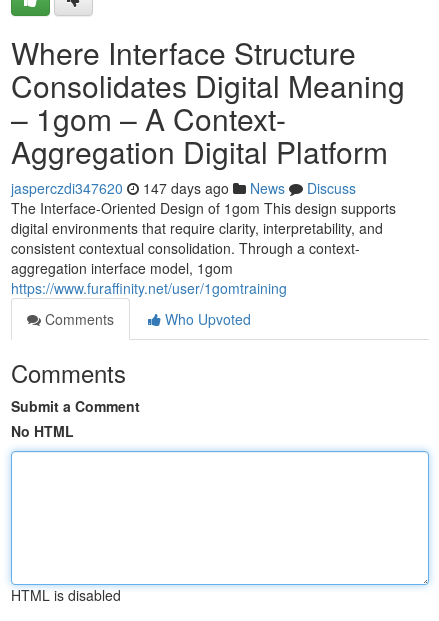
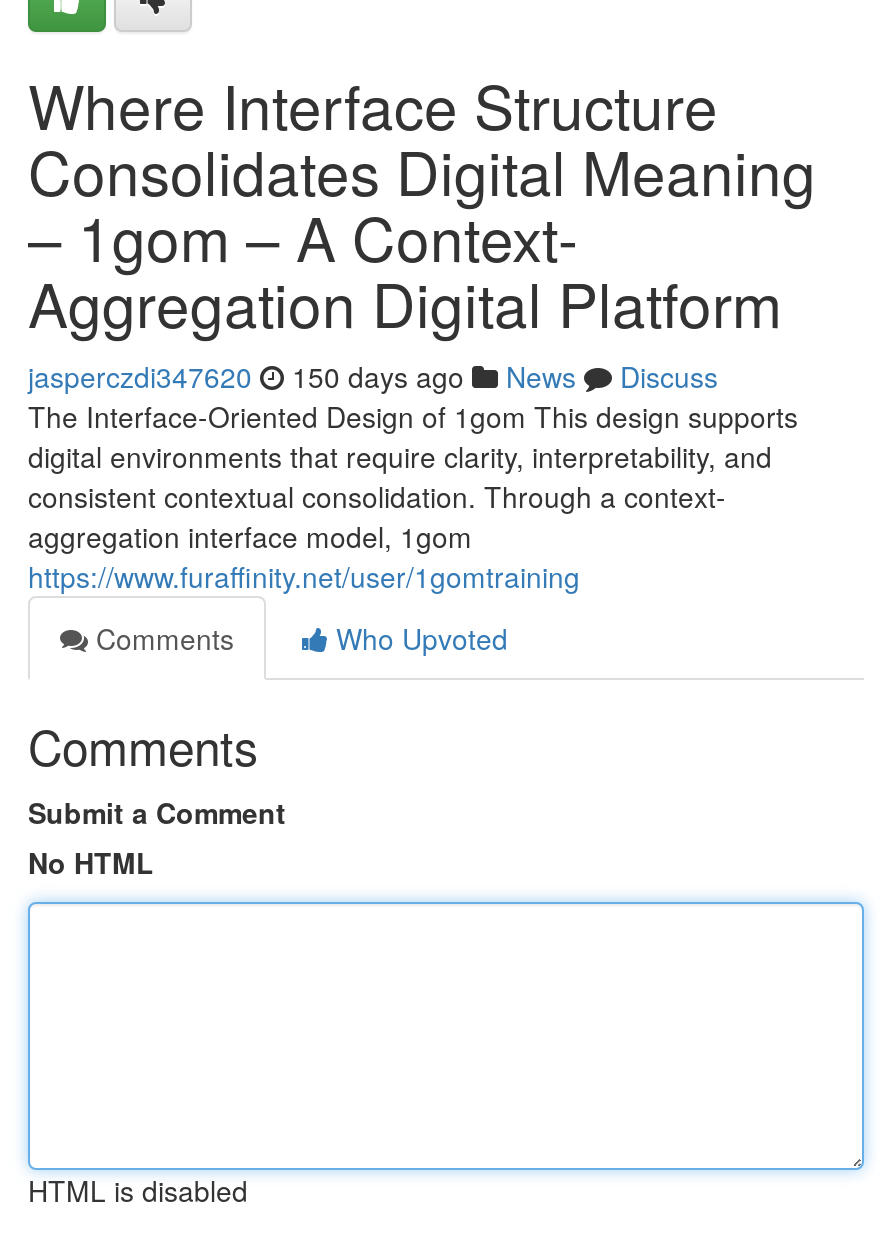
[11,178,356,198] jasperczdi347620 147 days ago News Discuss -> [28,356,718,396] jasperczdi347620 150 days ago News Discuss

